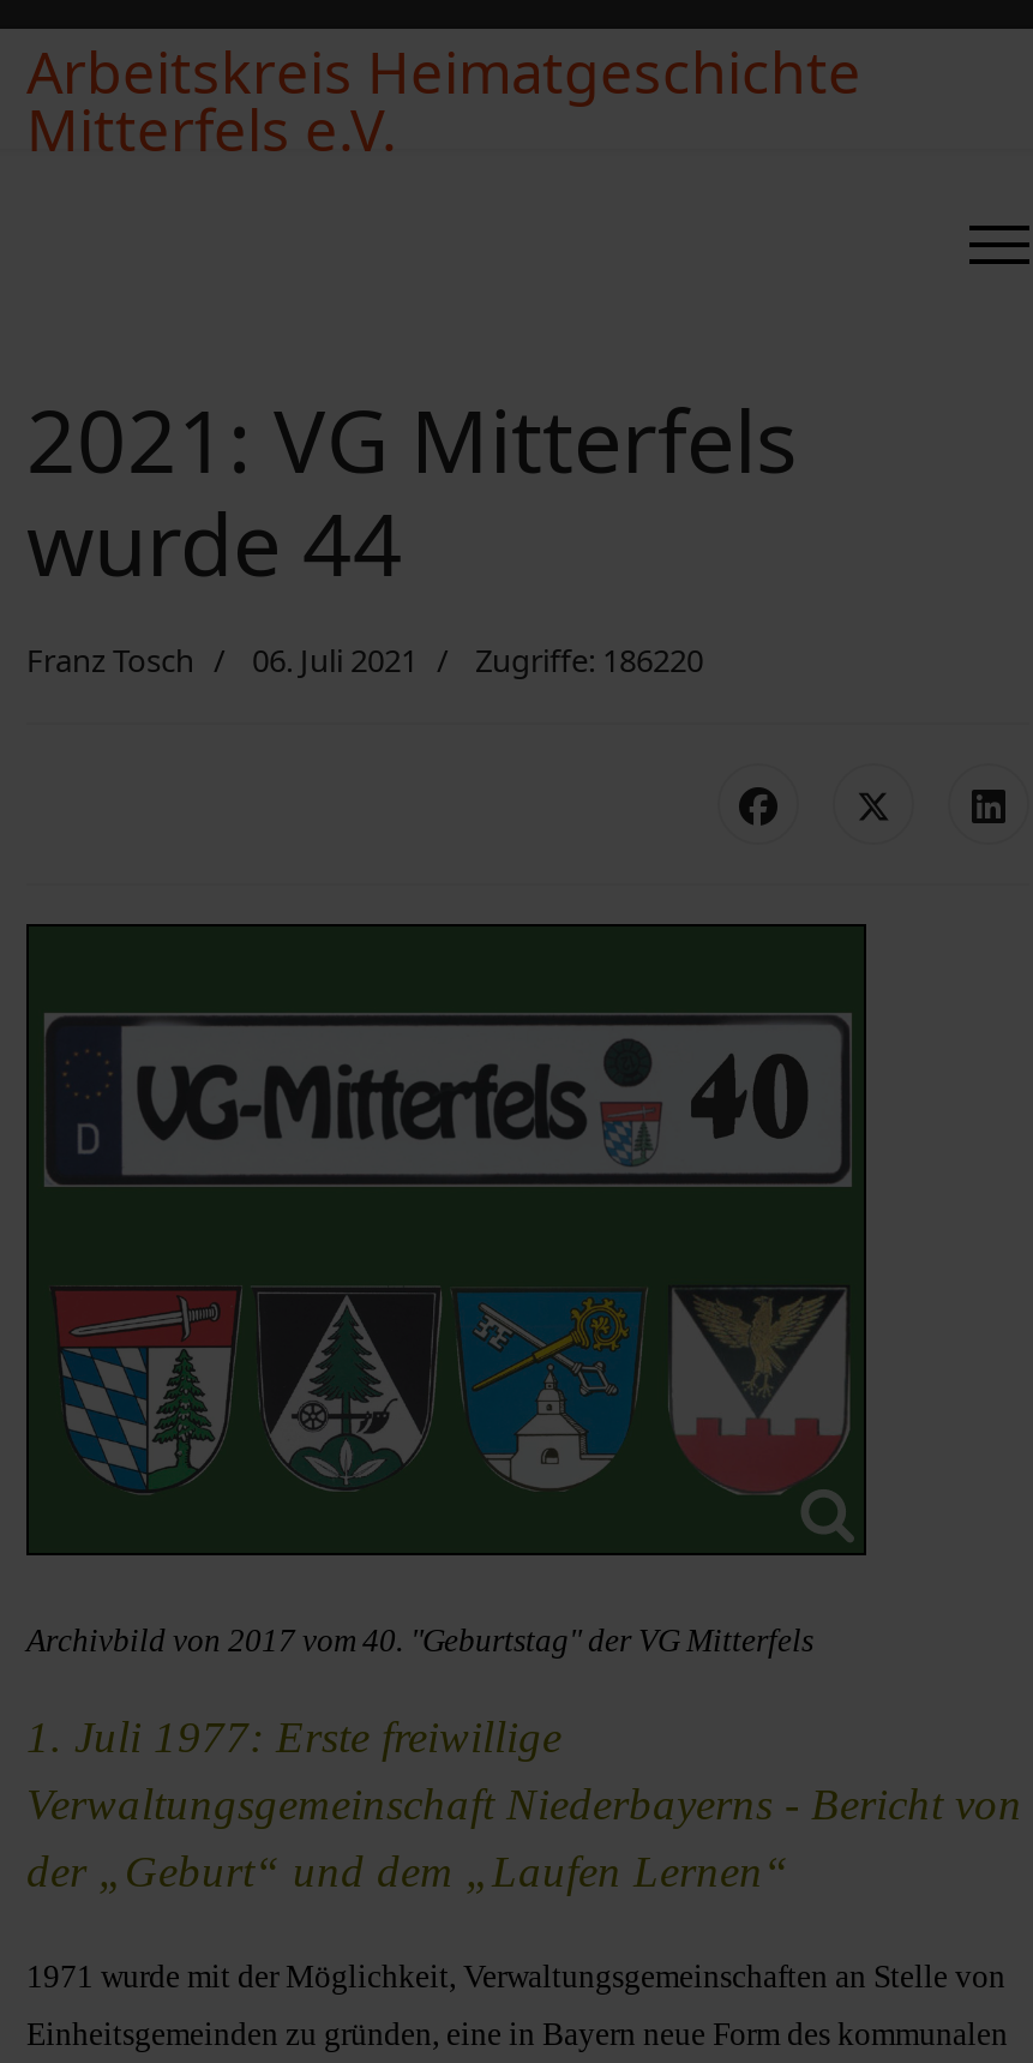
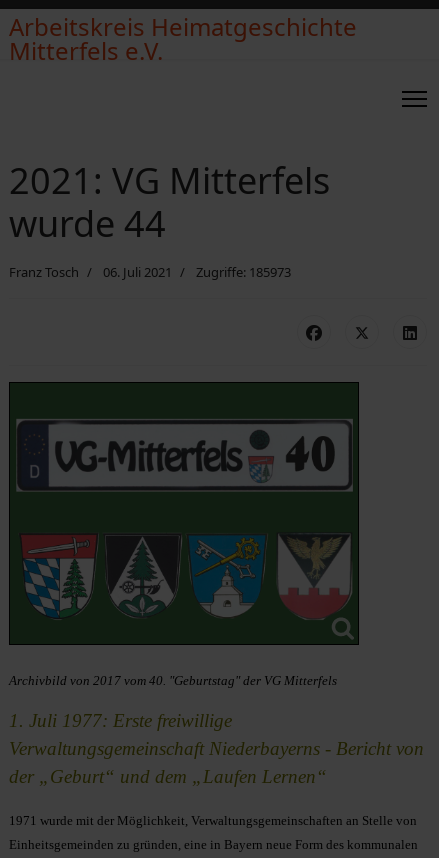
[26,638,703,682] Franz Tosch 06. Juli 2021 Zugriffe: 186220 -> [9,263,291,281] Franz Tosch 06. Juli 2021 Zugriffe: 185973

